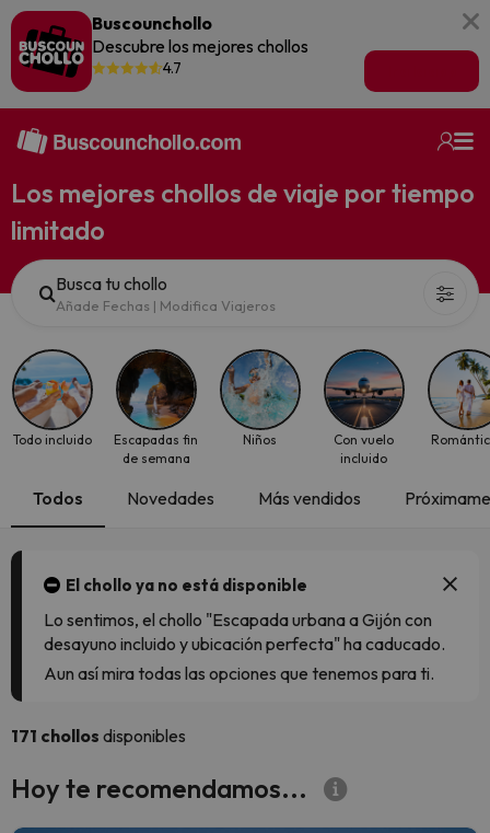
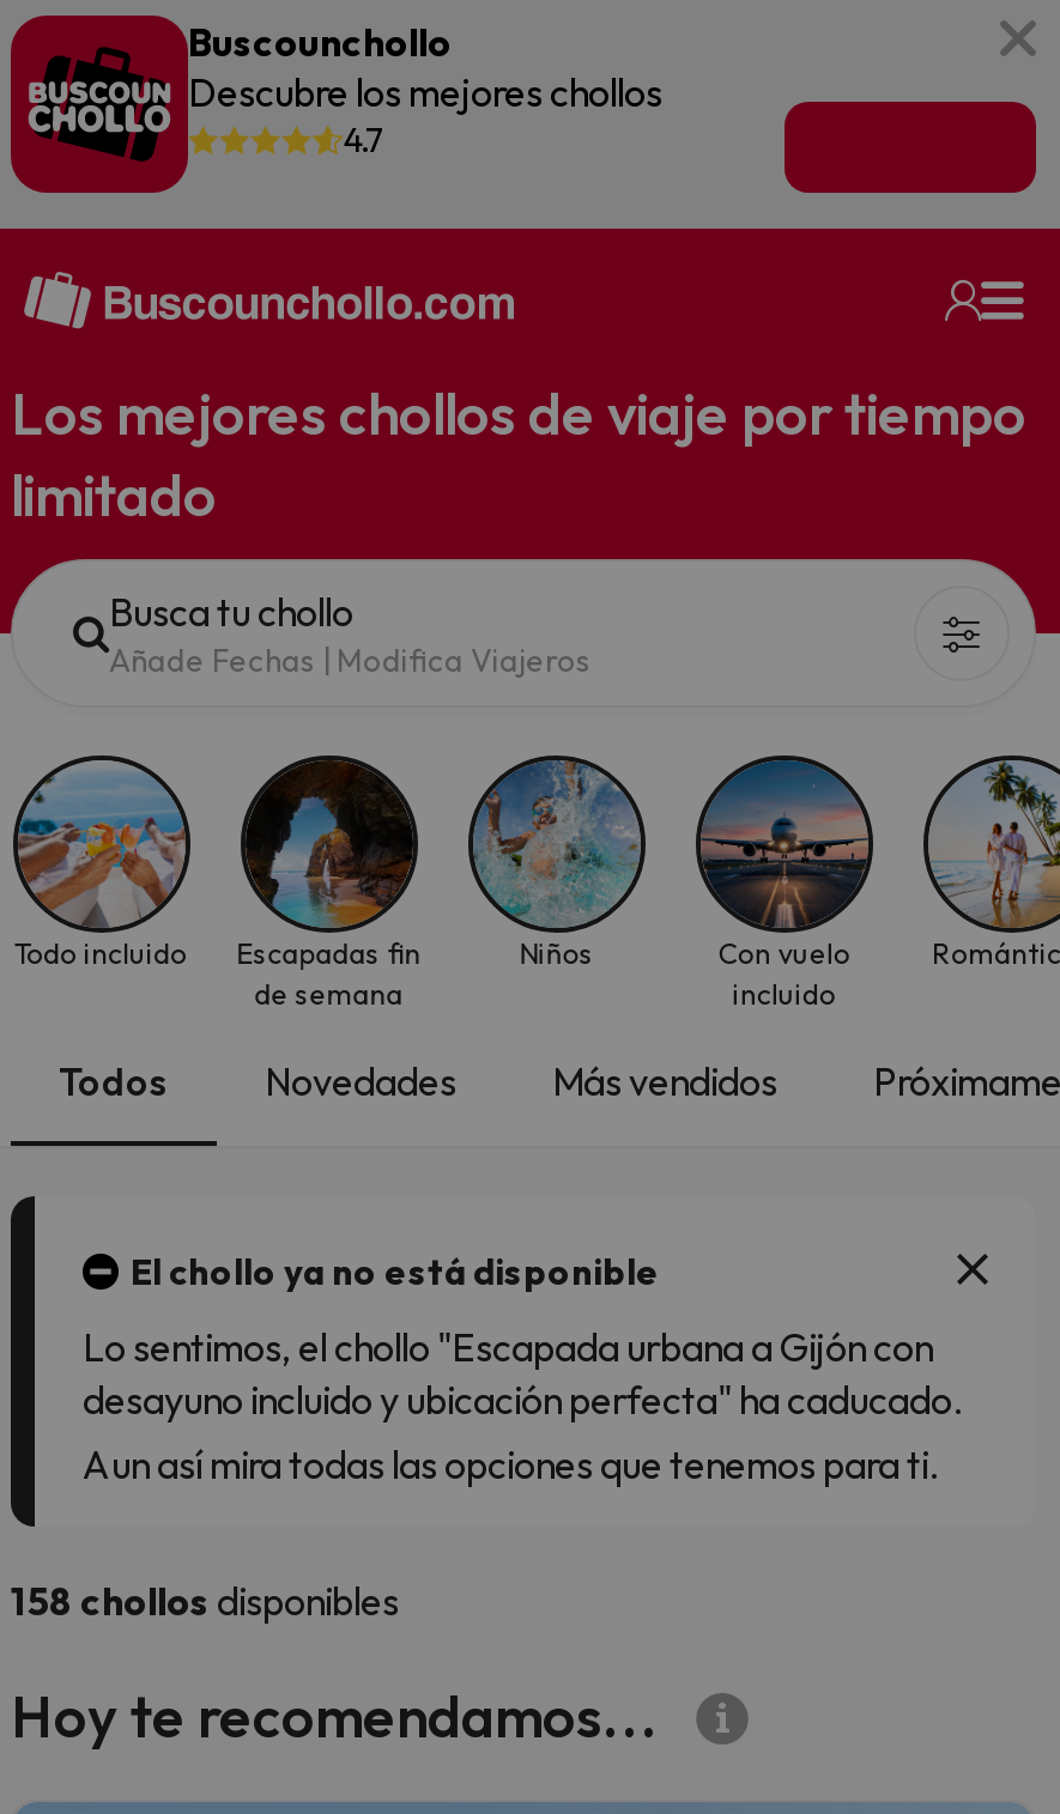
[11,725,186,747] 171 chollos disponibles -> [11,1577,399,1625] 158 chollos disponibles

